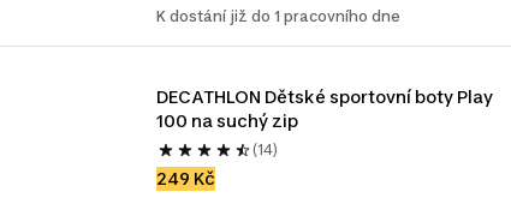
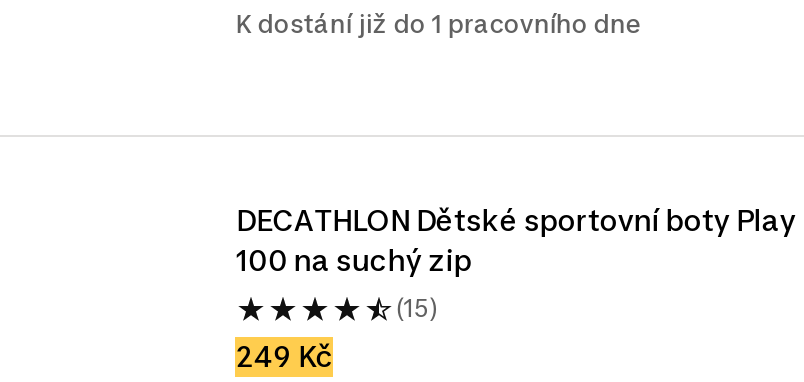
[253,140,278,158] (14) -> [396,293,438,323] (15)

